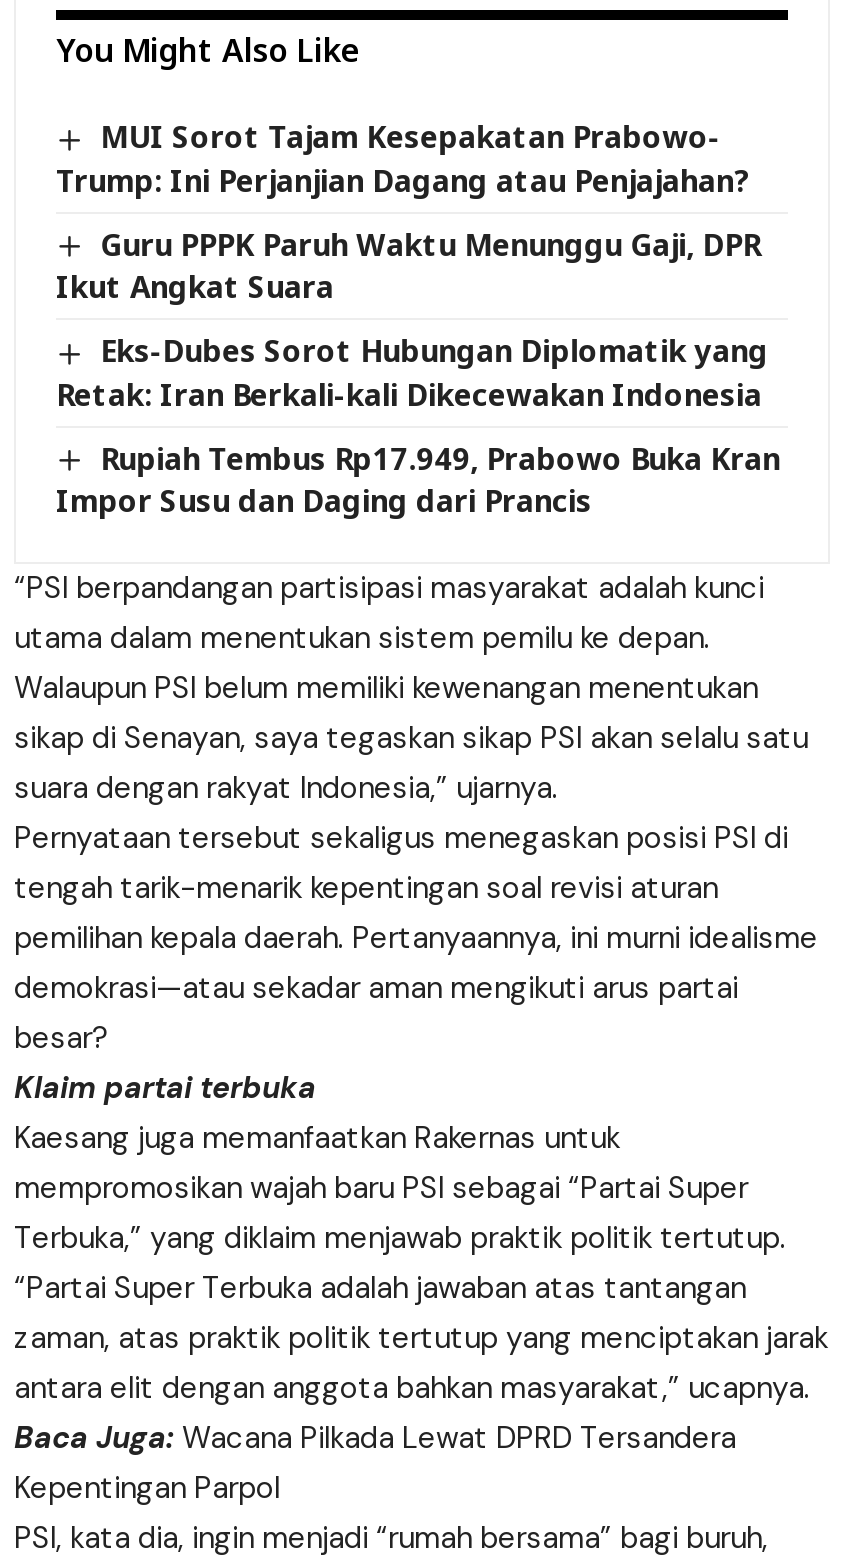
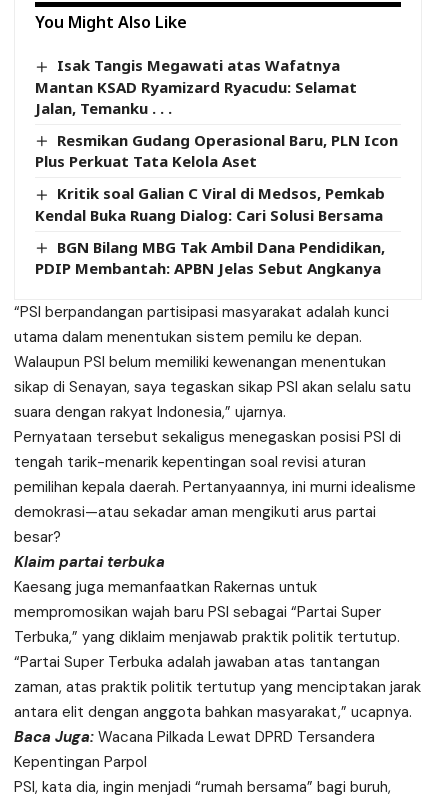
[56,117,750,200] MUI Sorot Tajam Kesepakatan Prabowo- | Trump: Ini Perjanjian Dagang atau Penjajahan? -> [35,55,357,118] Isak Tangis Megawati atas Wafatnya | Mantan KSAD Ryamizard Ryacudu: Selamat | Jalan, Temanku . . .
[56,224,760,306] Guru PPPK Paruh Waktu Menunggu Gaji, DPR | Ikut Angkat Suara -> [35,130,398,171] Resmikan Gudang Operasional Baru, PLN Icon | Plus Perkuat Tata Kelola Aset
[56,330,768,413] Eks-Dubes Sorot Hubungan Diplomatik yang | Retak: Iran Berkali-kali Dikecewakan Indonesia -> [35,183,385,225] Kritik soal Galian C Viral di Medsos, Pemkab | Kendal Buka Ruang Dialog: Cari Solusi Bersama
[56,437,780,520] Rupiah Tembus Rp17.949, Prabowo Buka Kran | Impor Susu dan Daging dari Prancis -> [35,237,385,278] BGN Bilang MBG Tak Ambil Dana Pendidikan, | PDIP Membantah: APBN Jelas Sebut Angkanya

